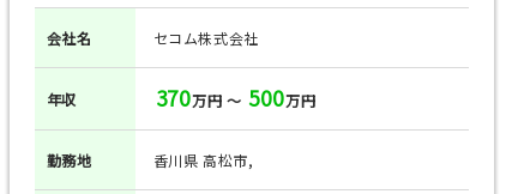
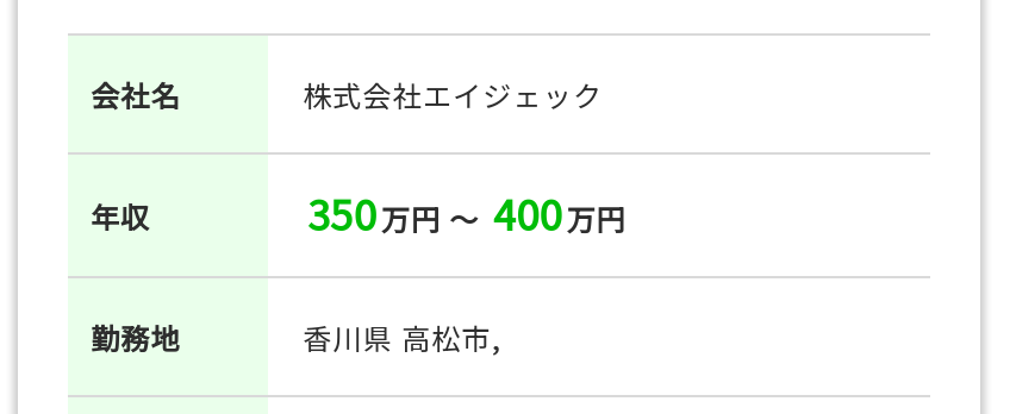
[153,28,259,48] セコム株式会社 -> [303,75,603,115] 株式会社エイジェック
[155,83,316,113] 370 万円 ～ 500 万円 -> [308,184,626,244] 350 万円 ～ 400 万円

